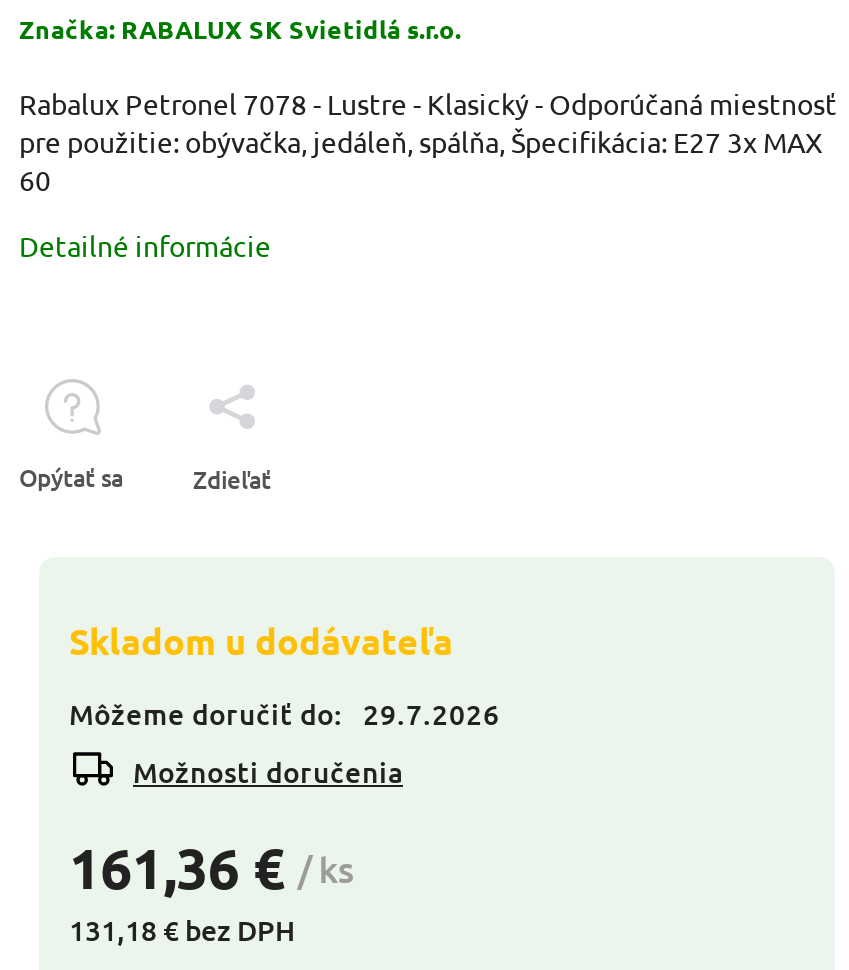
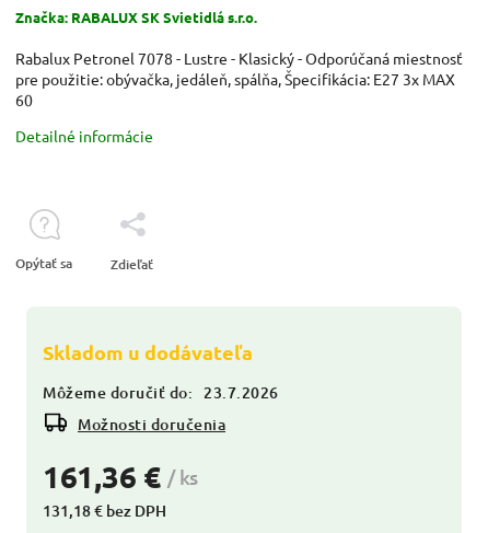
[69,694,500,732] Môžeme doručiť do: 29.7.2026 -> [43,381,278,402] Môžeme doručiť do: 23.7.2026

